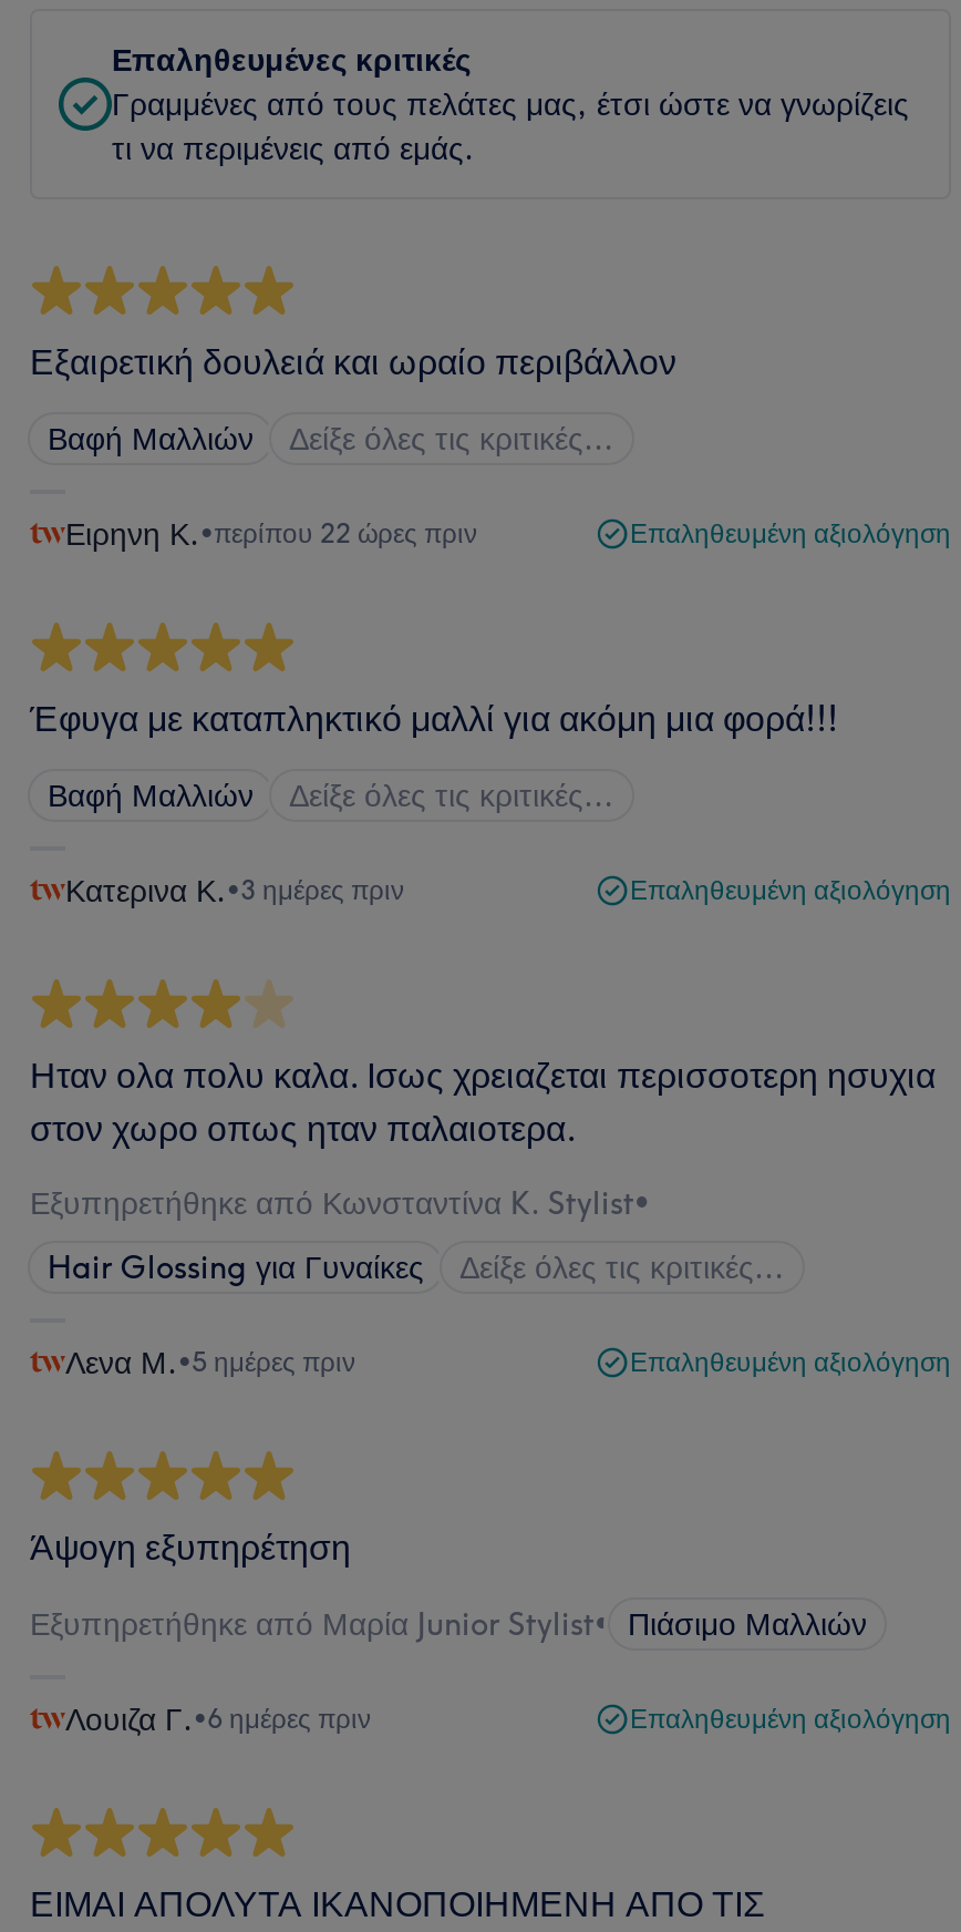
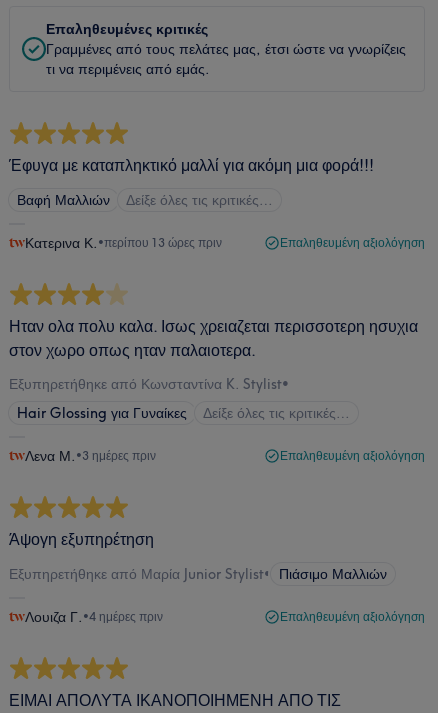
[30,339,951,554] Εξαιρετική δουλειά και ωραίο περιβάλλον | Βαφή Μαλλιών | Δείξε όλες τις κριτικές… | Ειρηνη Κ.•περίπου 22 ώρες πριν | Επαληθευμένη αξιολόγηση -> none
[65,871,404,911] Κατερινα Κ.•3 ημέρες πριν -> [25,234,222,252] Κατερινα Κ.•περίπου 13 ώρες πριν
[65,1343,355,1383] Λενα Μ.•5 ημέρες πριν -> [25,447,156,465] Λενα Μ.•3 ημέρες πριν
[65,1699,371,1739] Λουιζα Γ.•6 ημέρες πριν -> [25,608,163,626] Λουιζα Γ.•4 ημέρες πριν

